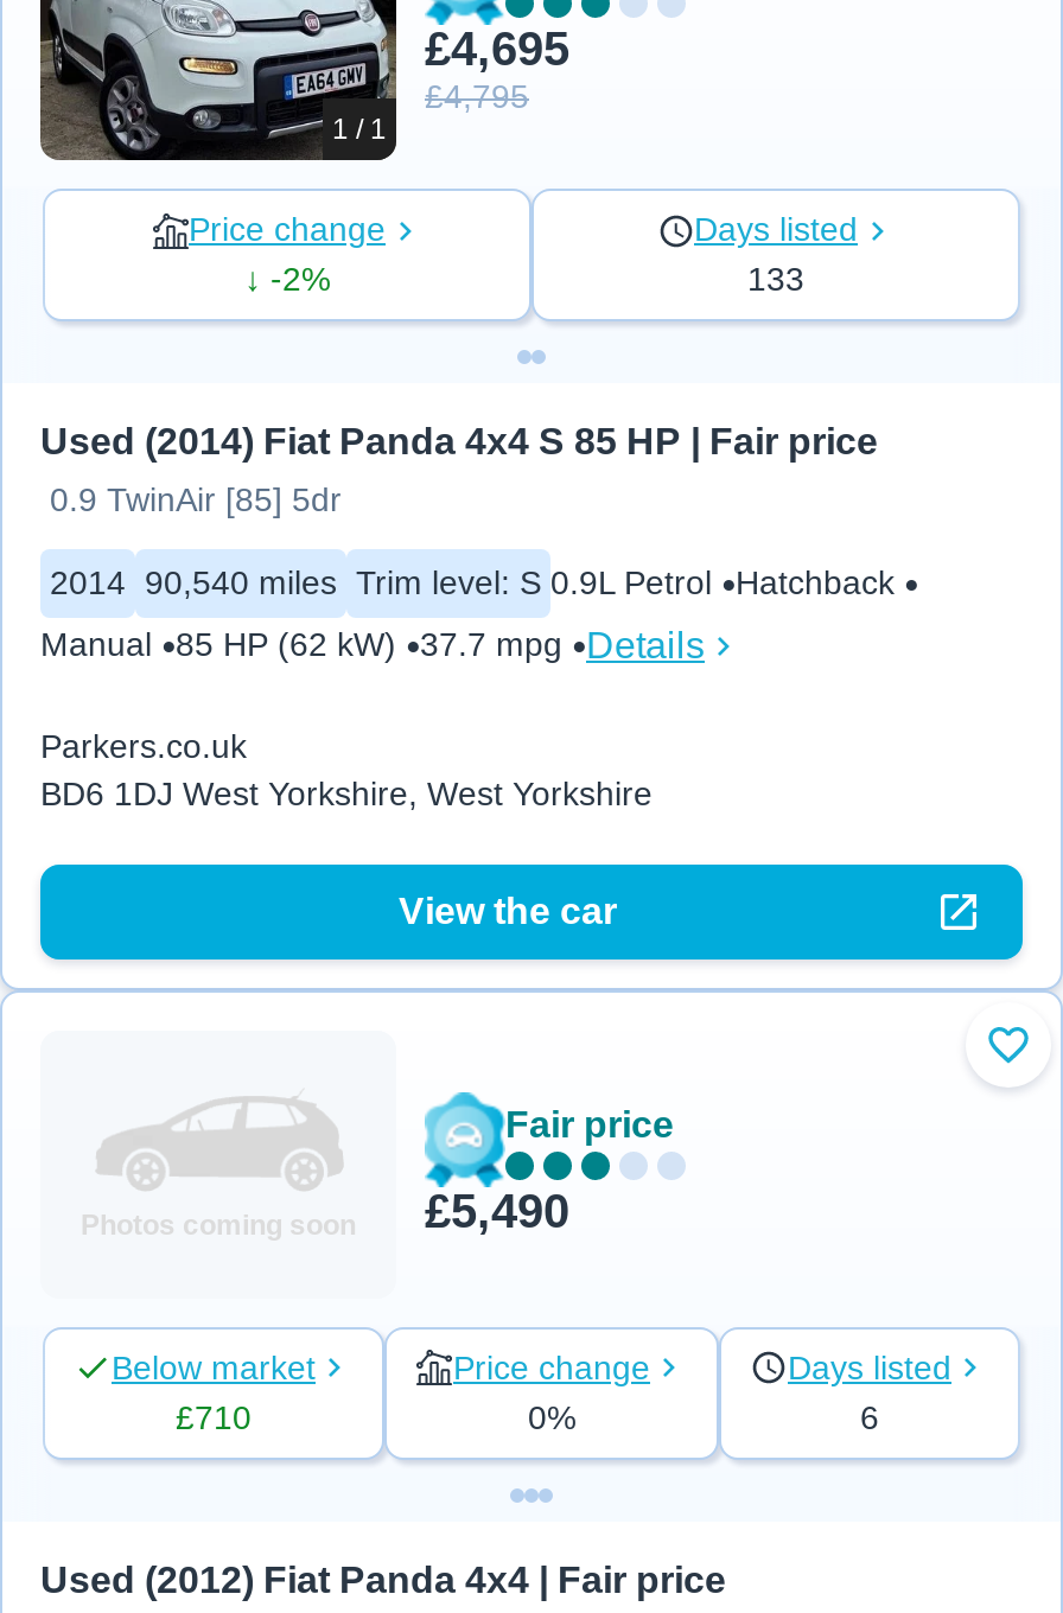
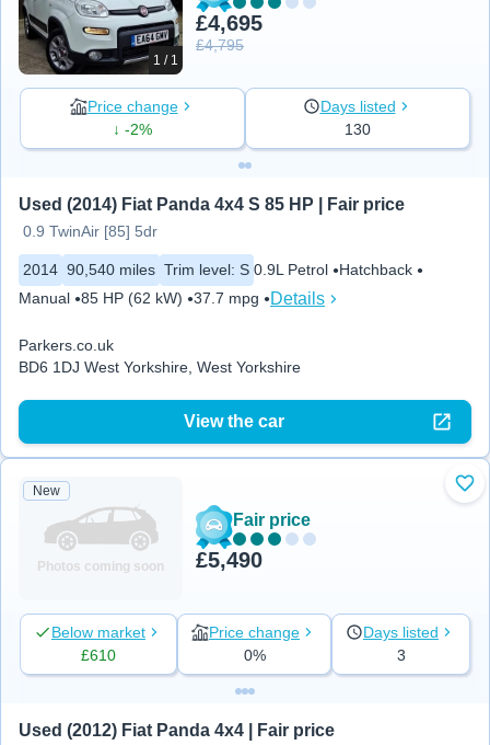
[747,261,804,299] 133 -> [345,120,371,138] 130
none -> [33,483,60,498] New
[176,1398,252,1436] £710 -> [81,646,116,663] £610
[860,1398,879,1436] 6 -> [396,646,405,663] 3

